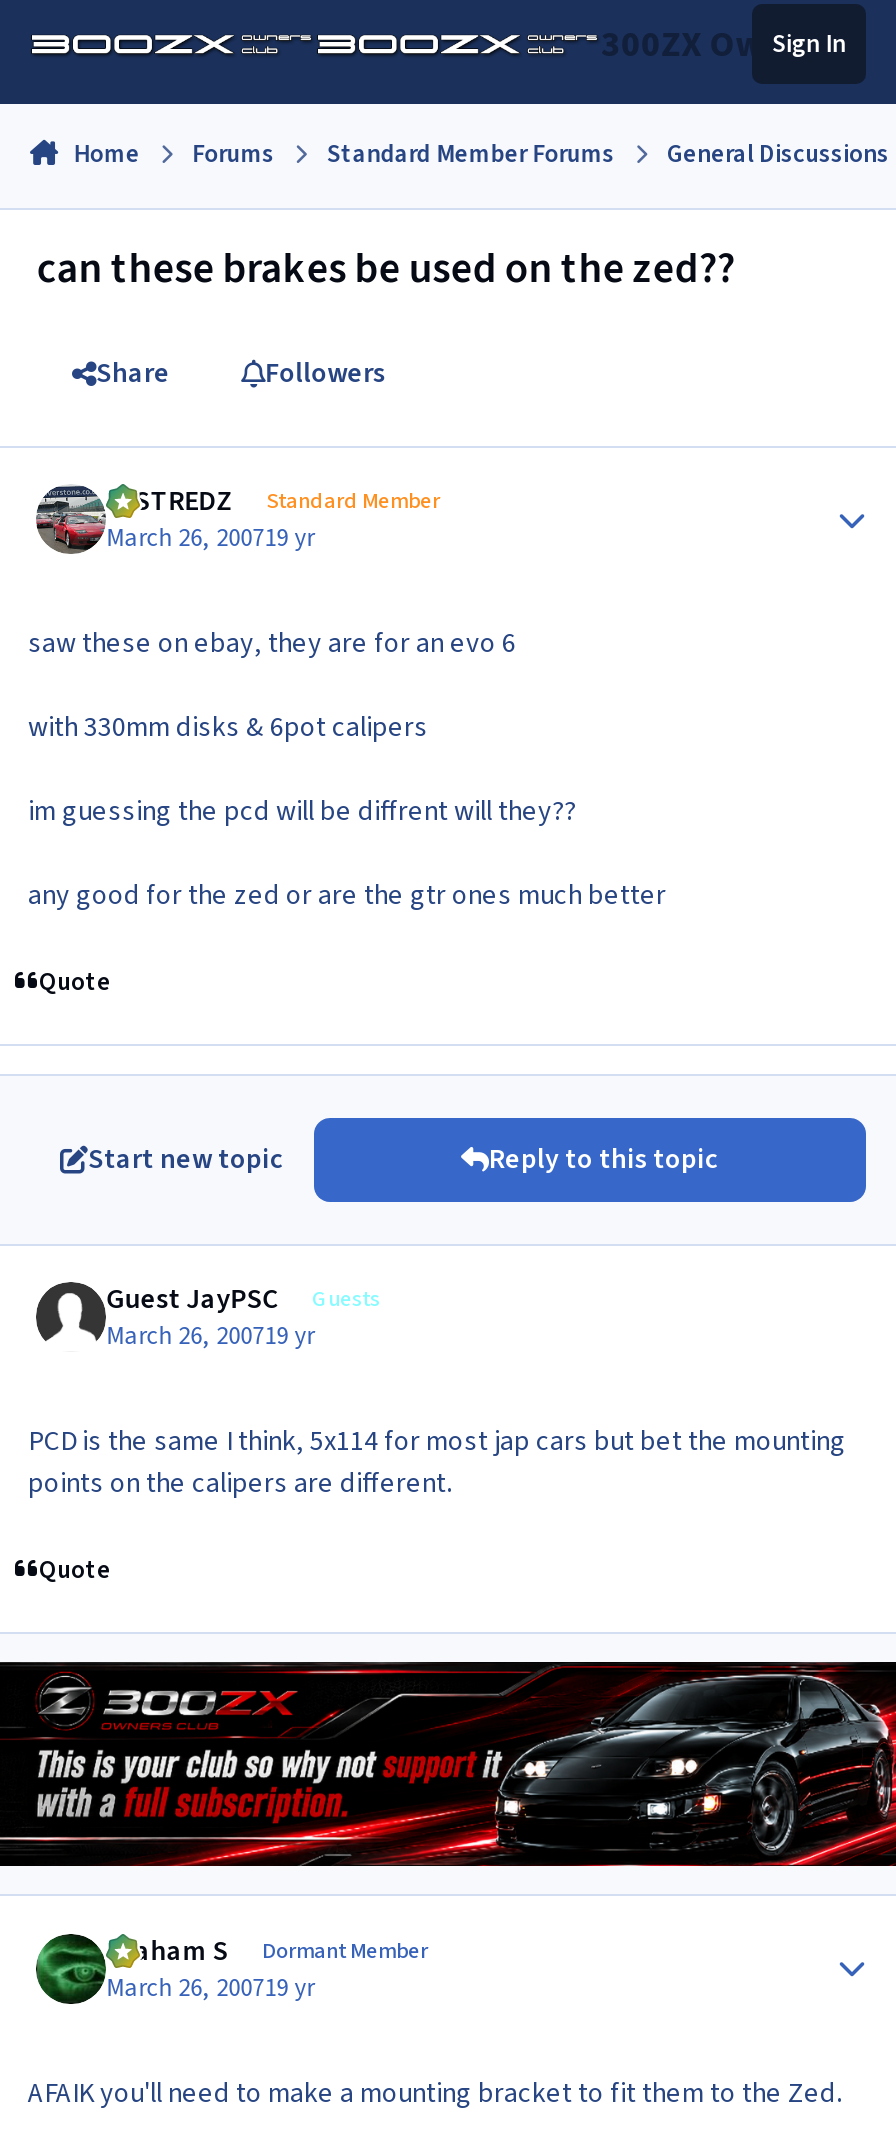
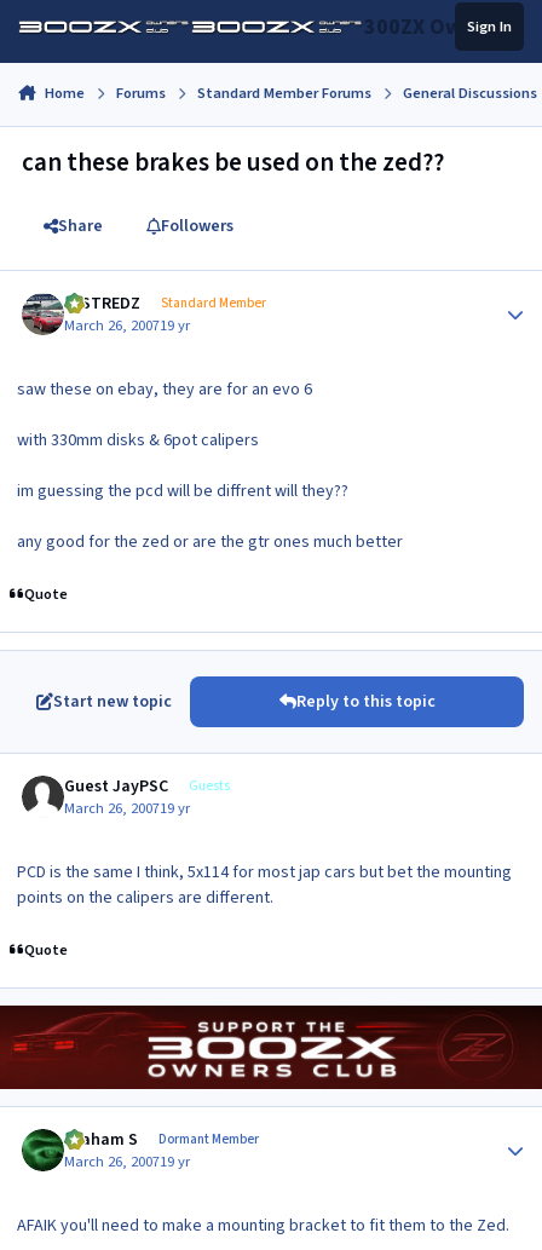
[6,1662,890,1870] [image] -> [4,1004,538,1090] [image]

